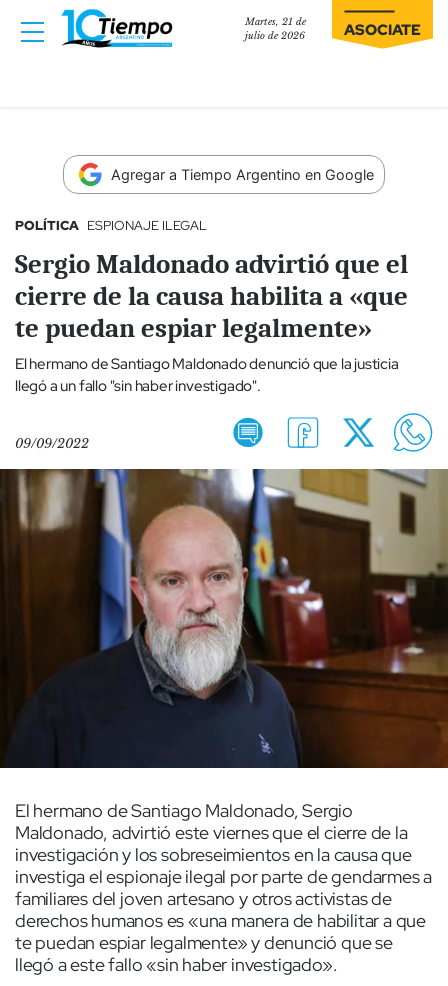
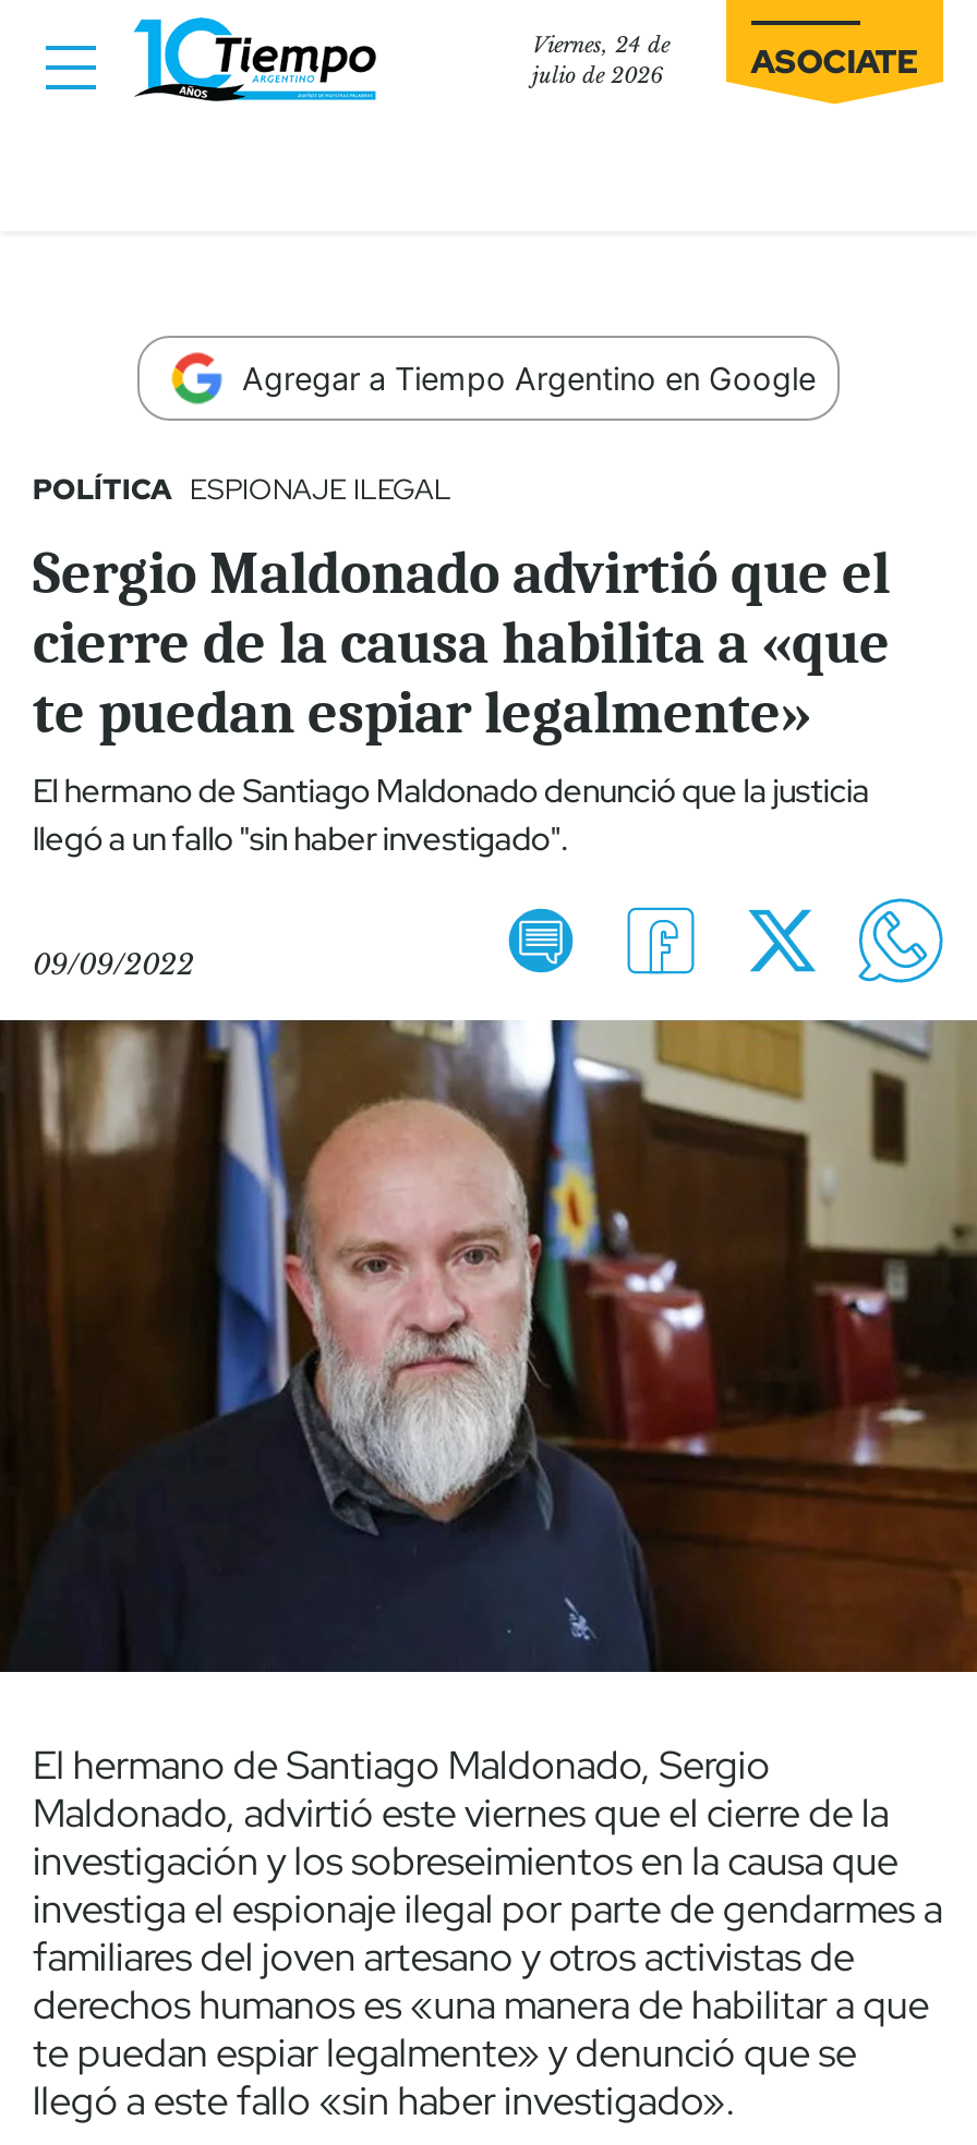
[245,16,306,28] Martes, 21 de -> [532,33,670,59] Viernes, 24 de

